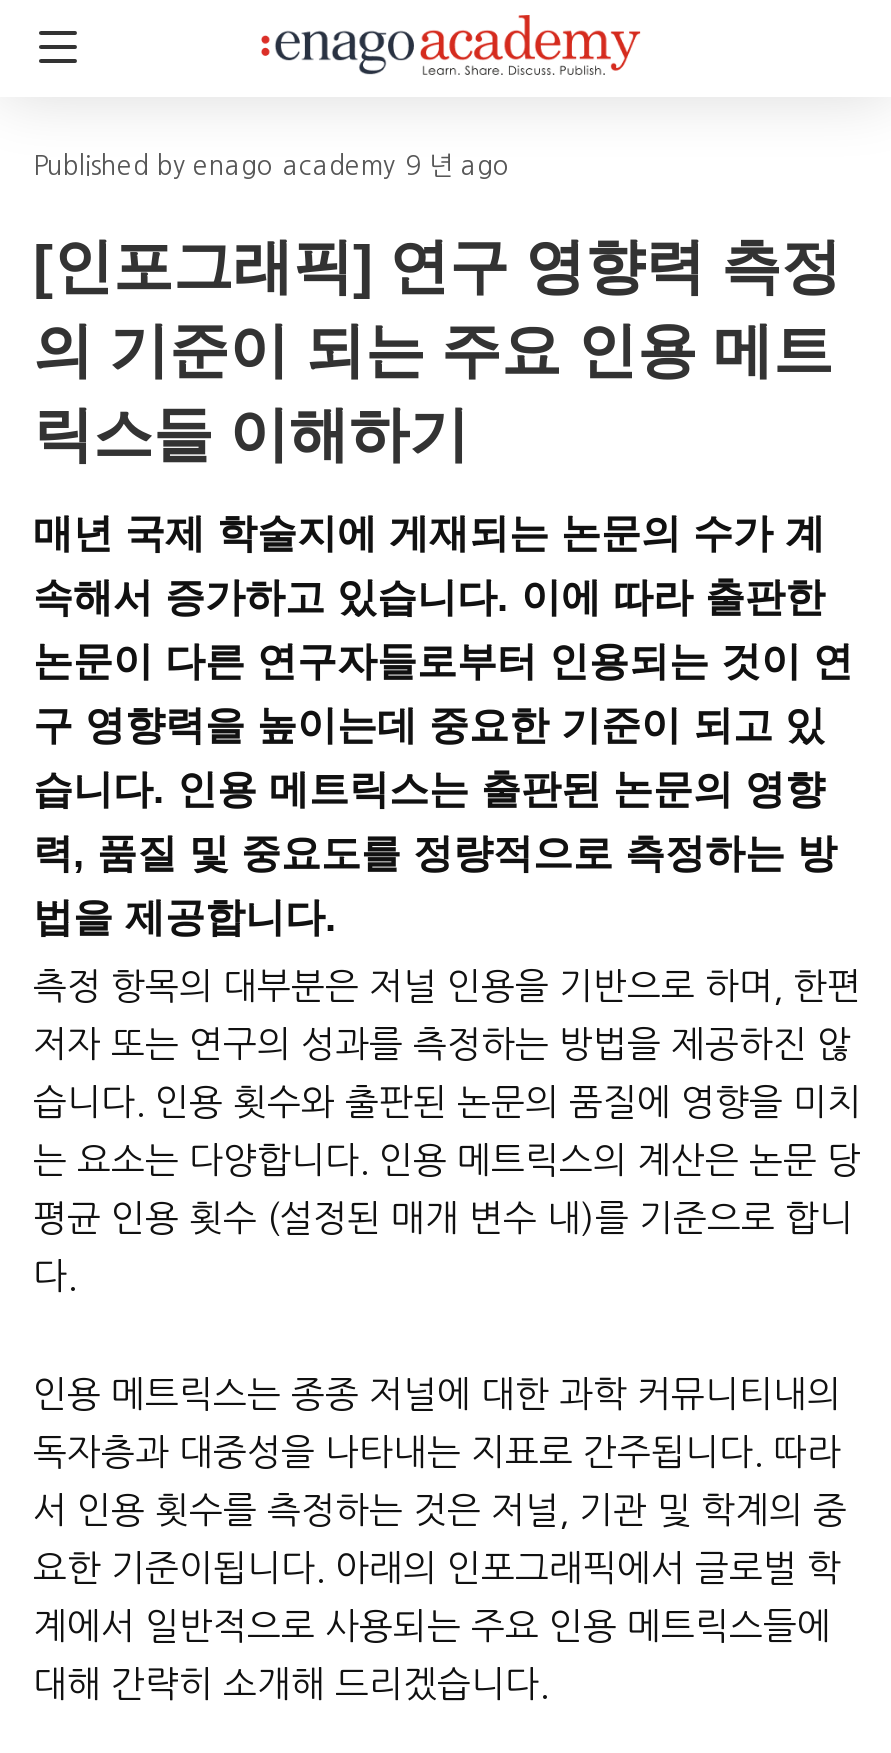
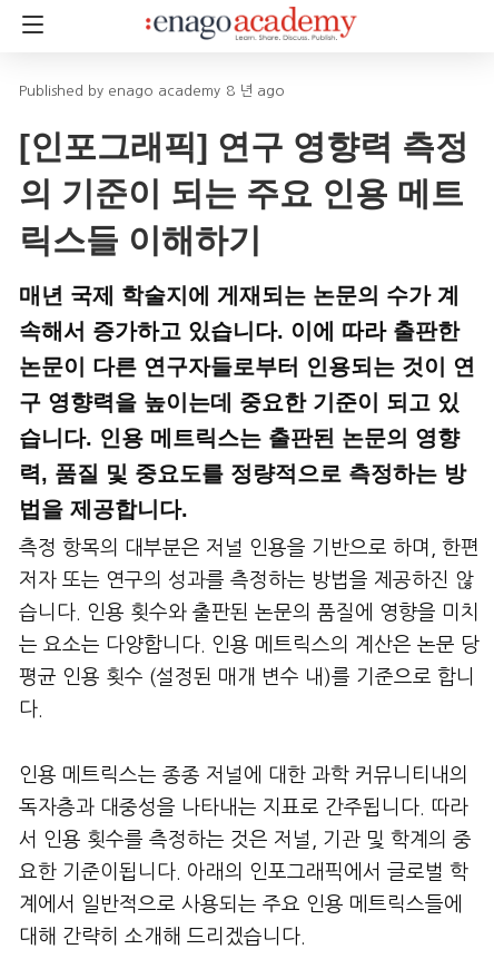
[193,153,511,179] enago academy 9 년 ago -> [108,84,285,98] enago academy 8 년 ago

